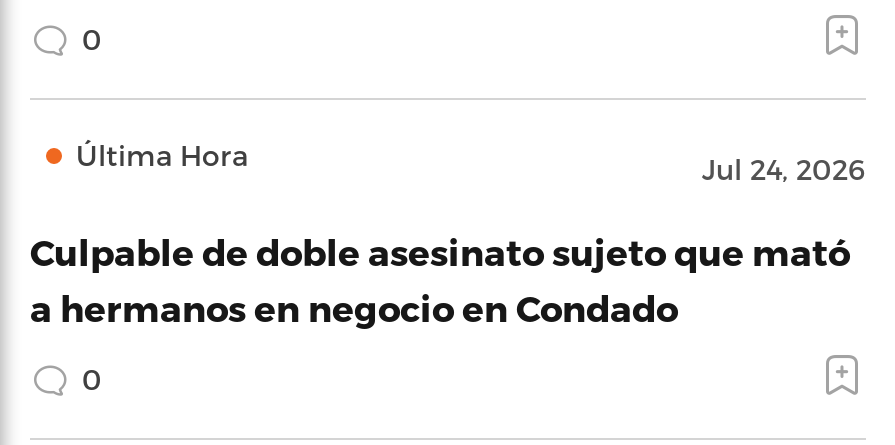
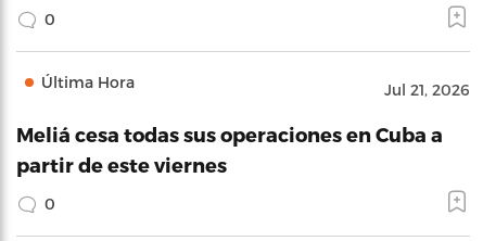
[702,152,866,186] Jul 24, 2026 -> [384,80,470,99] Jul 21, 2026
[30,230,850,328] Culpable de doble asesinato sujeto que mató | a hermanos en negocio en Condado -> [16,123,443,176] Meliá cesa todas sus operaciones en Cuba a | partir de este viernes

